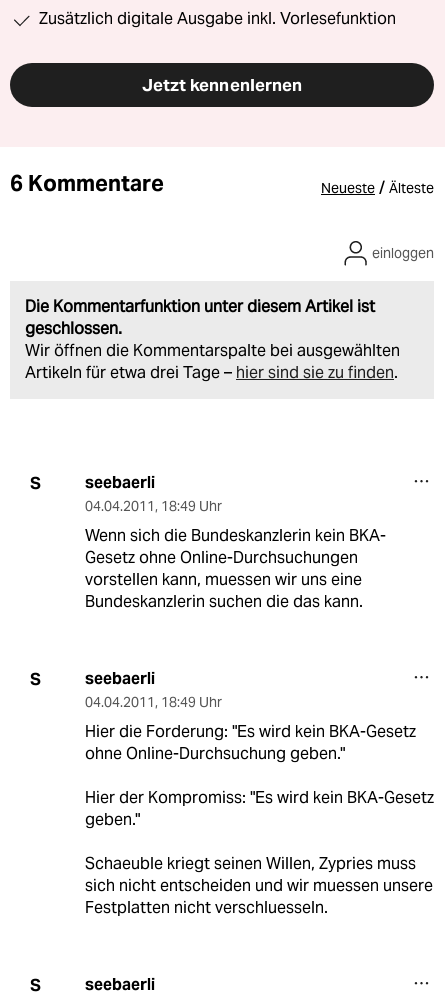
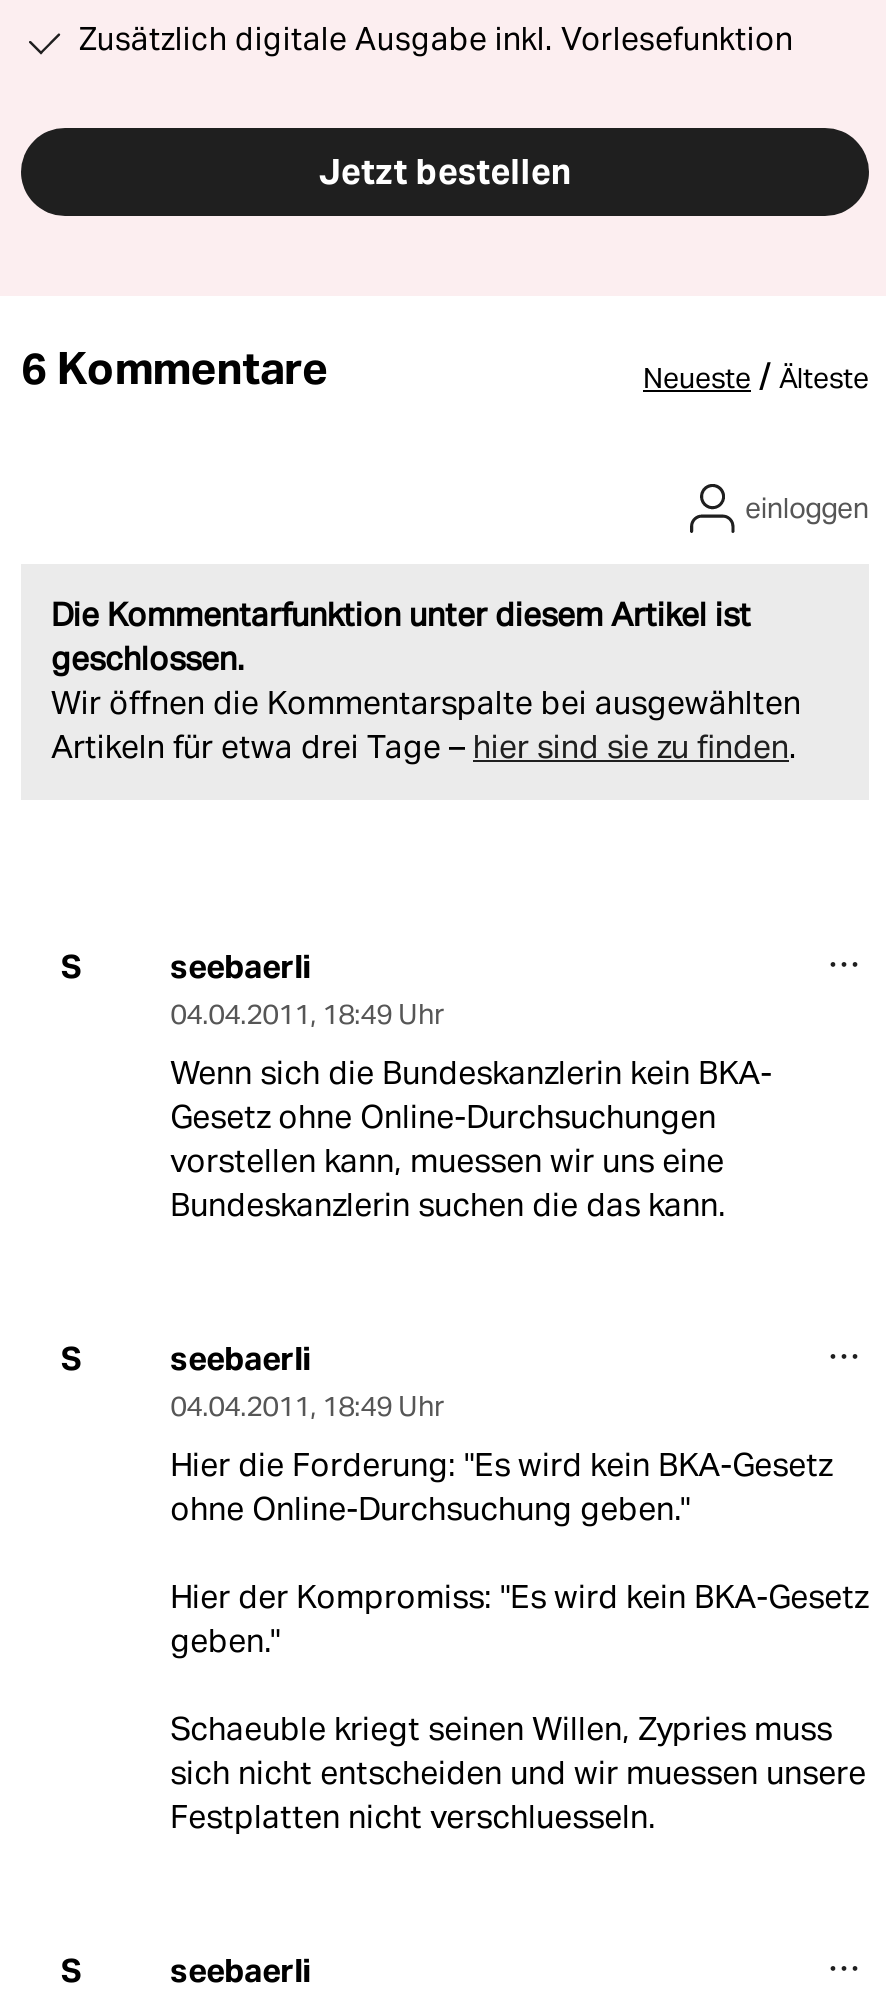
[142,74,302,96] Jetzt kennenlernen -> [319,150,571,194] Jetzt bestellen

